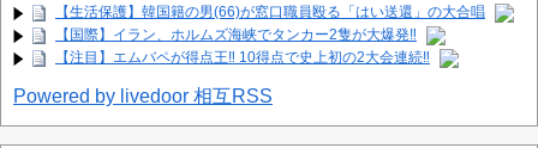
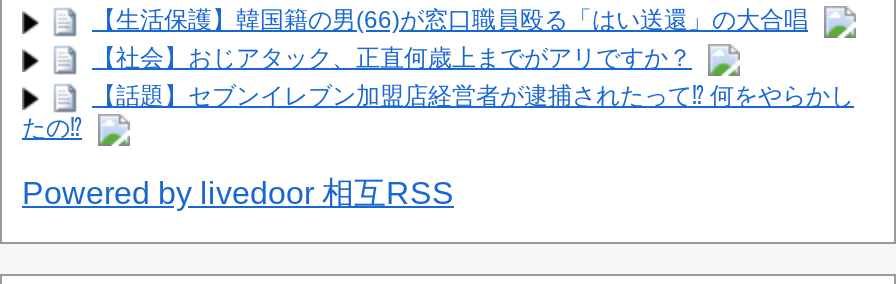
[55,26,430,66] 【国際】イラン、ホルムズ海峡でタンカー2隻が大爆発‼ | 【注目】エムバペが得点王‼ 10得点で史上初の2大会連続‼ -> [22,44,854,142] 【社会】おじアタック、正直何歳上までがアリですか？ | 【話題】セブンイレブン加盟店経営者が逮捕されたって⁉ 何をやらかし | たの⁉

